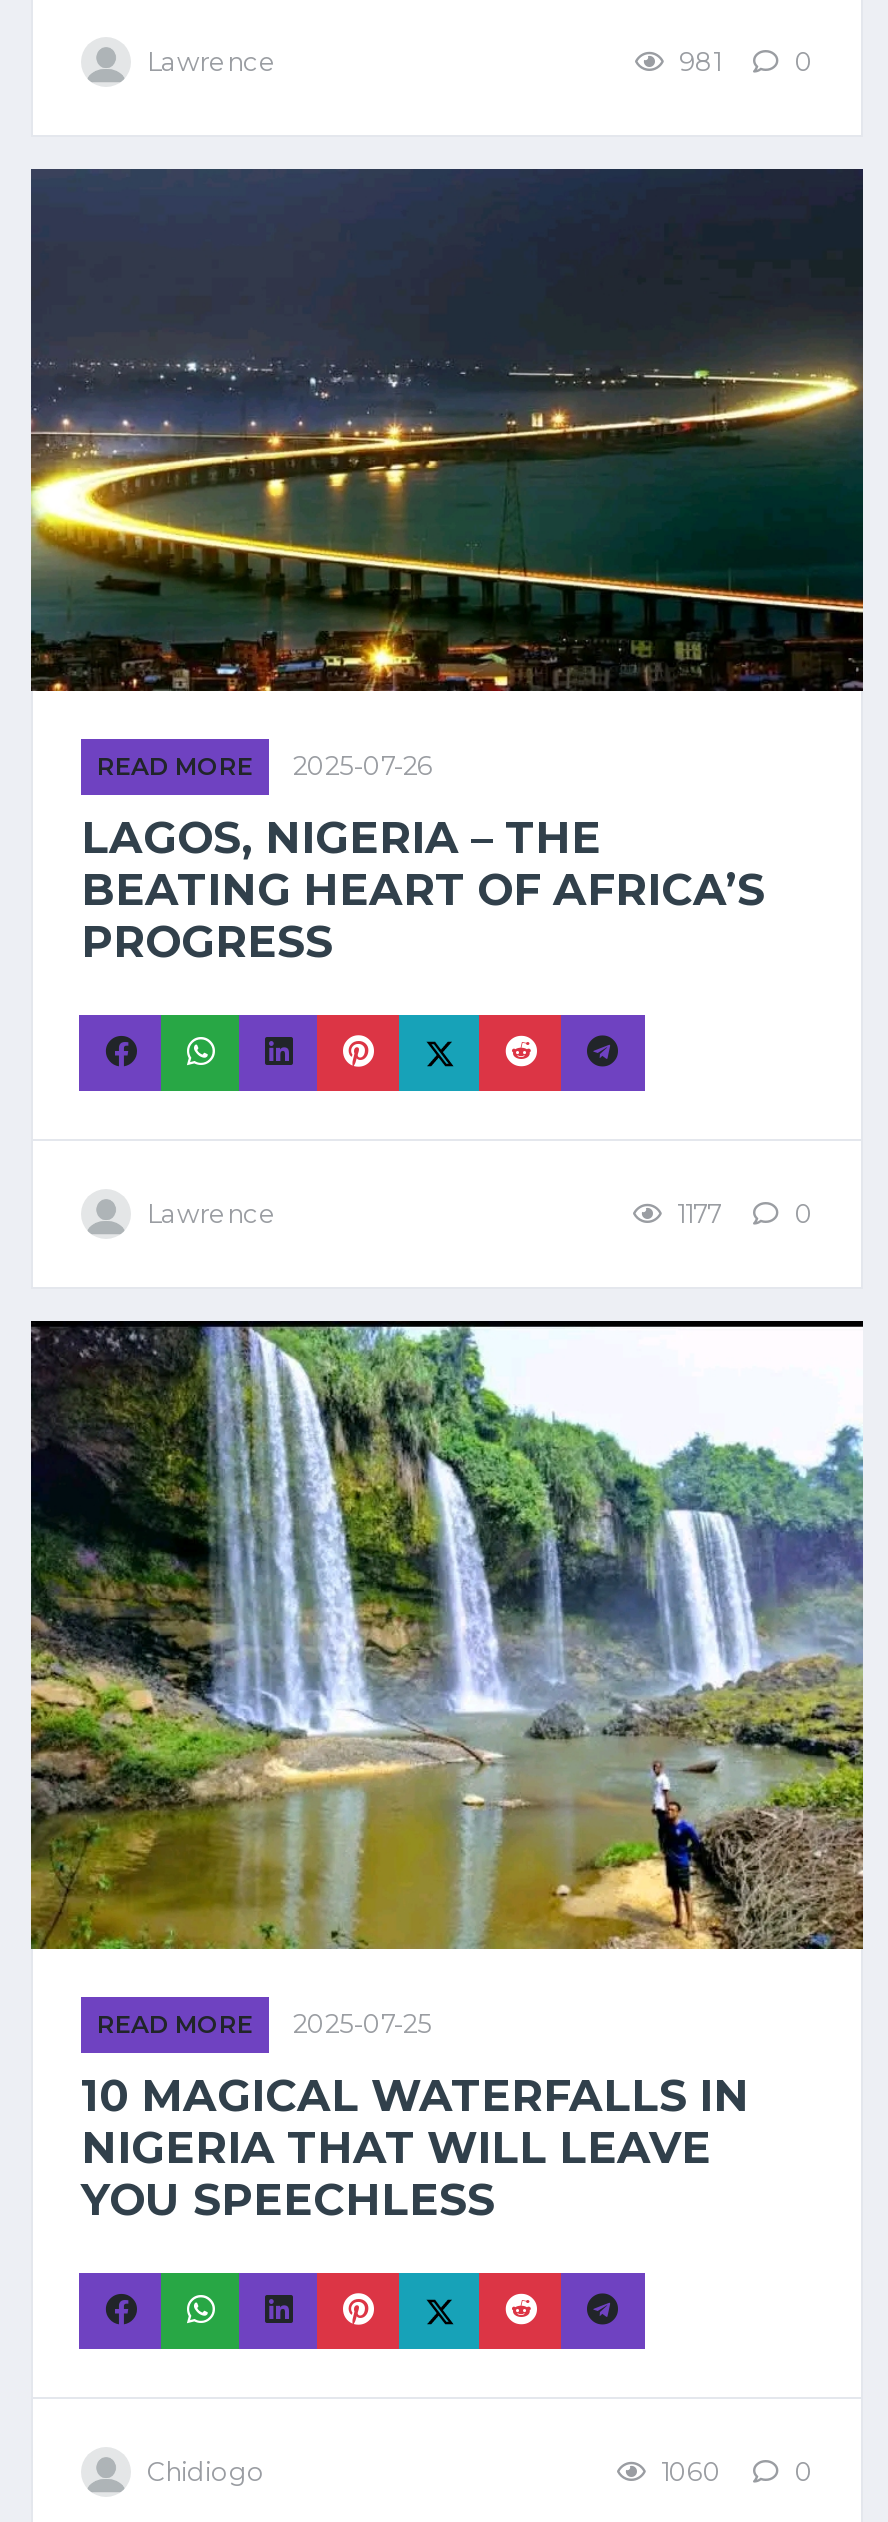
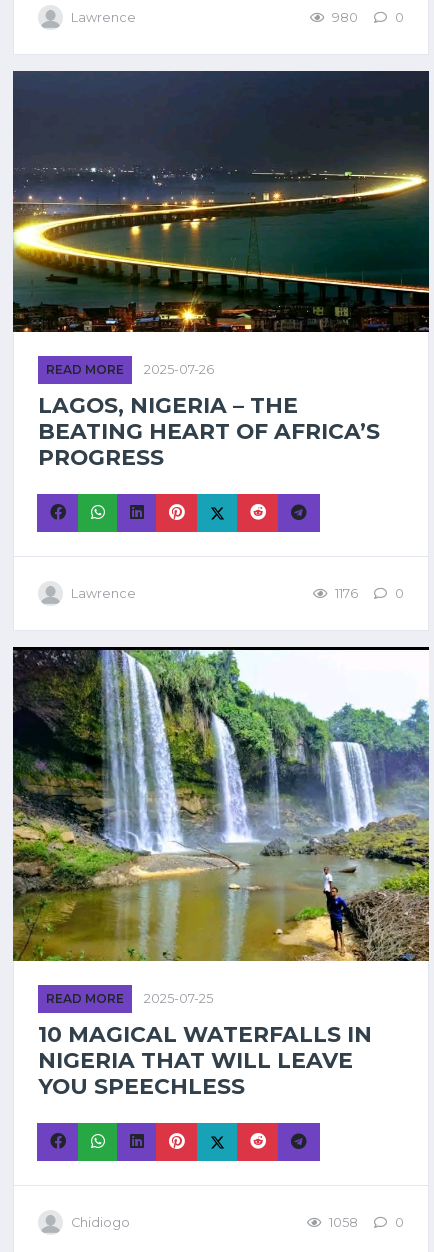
[679,47,721,77] 981 -> [332,10,358,25] 980
[677,1198,721,1228] 1177 -> [335,585,358,600] 1176
[661,2457,721,2487] 1060 -> [329,1215,358,1230] 1058

